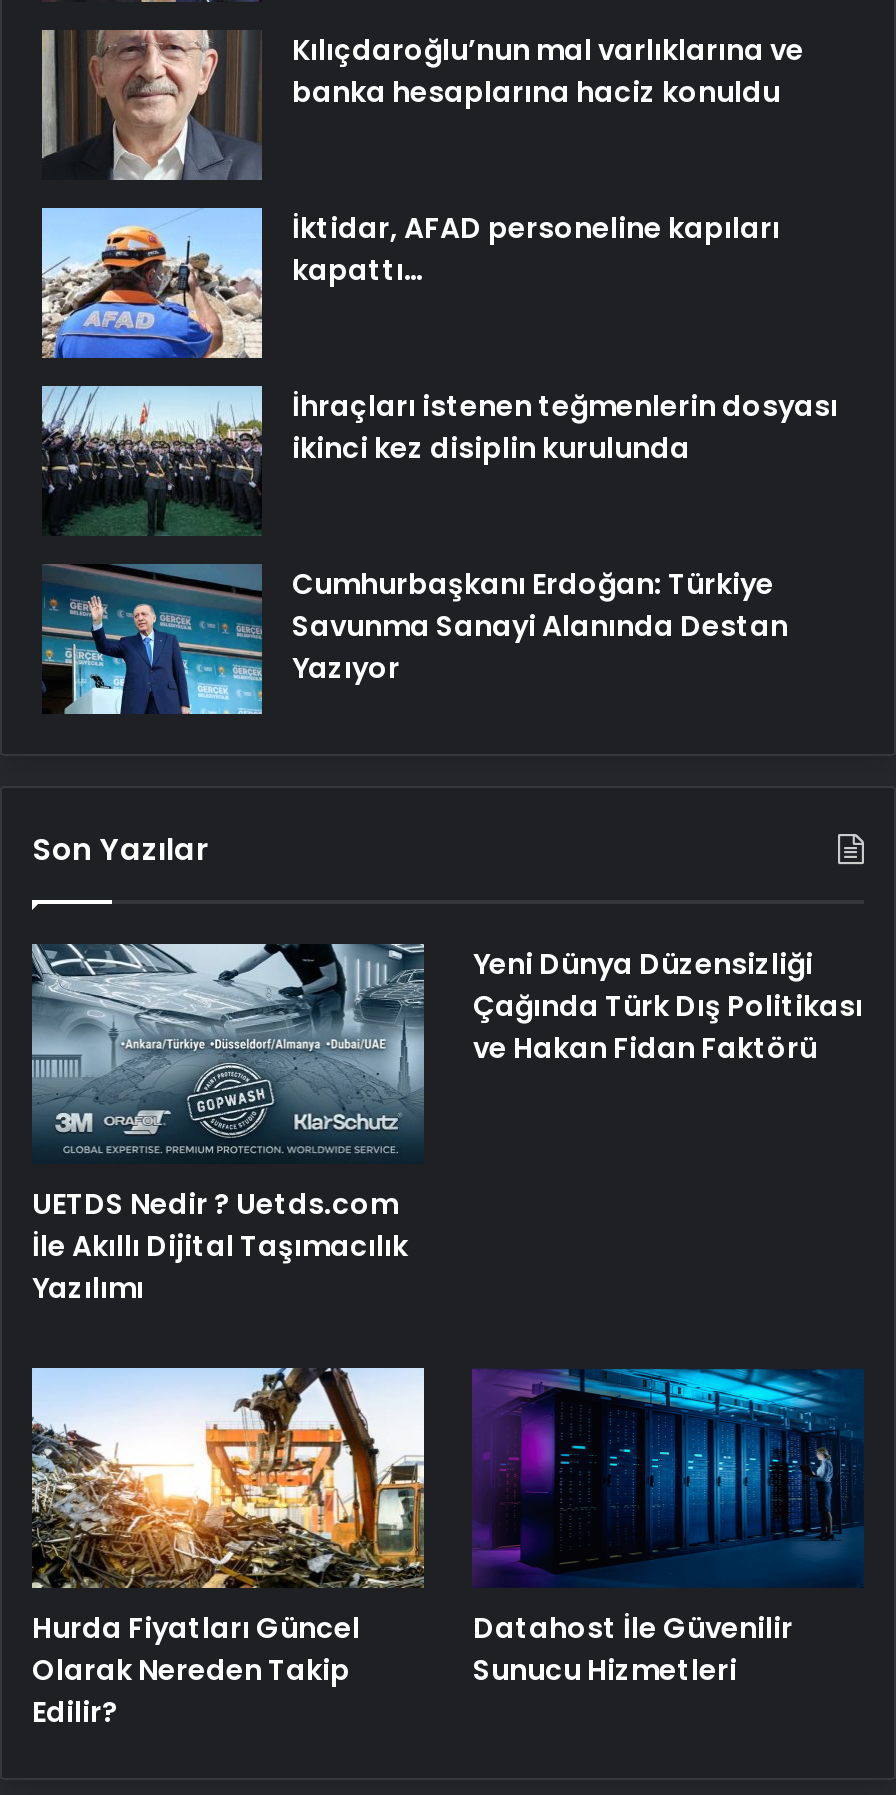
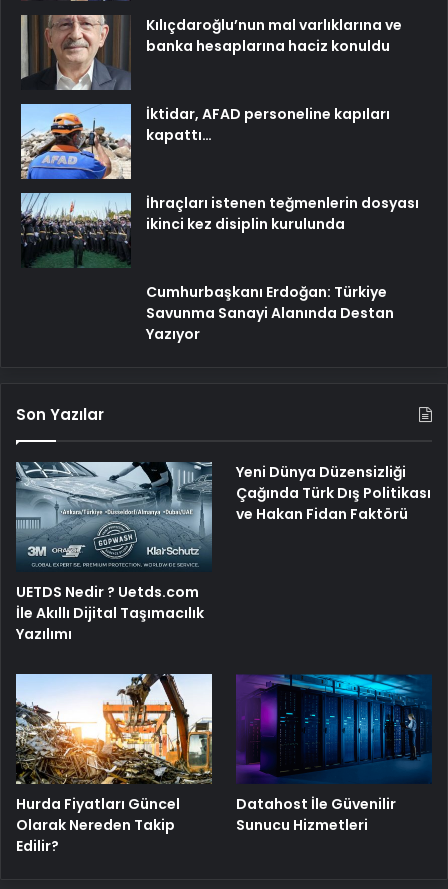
[40,562,264,716] [image] -> none

